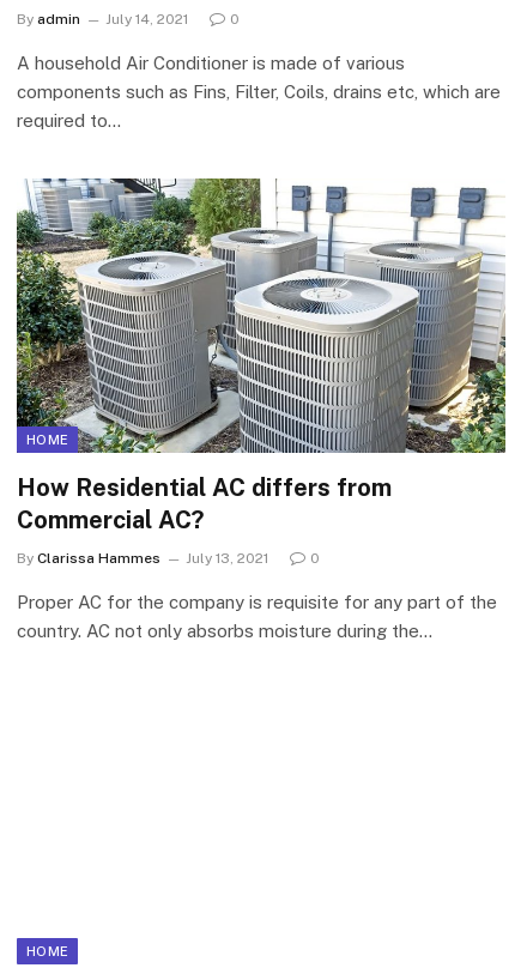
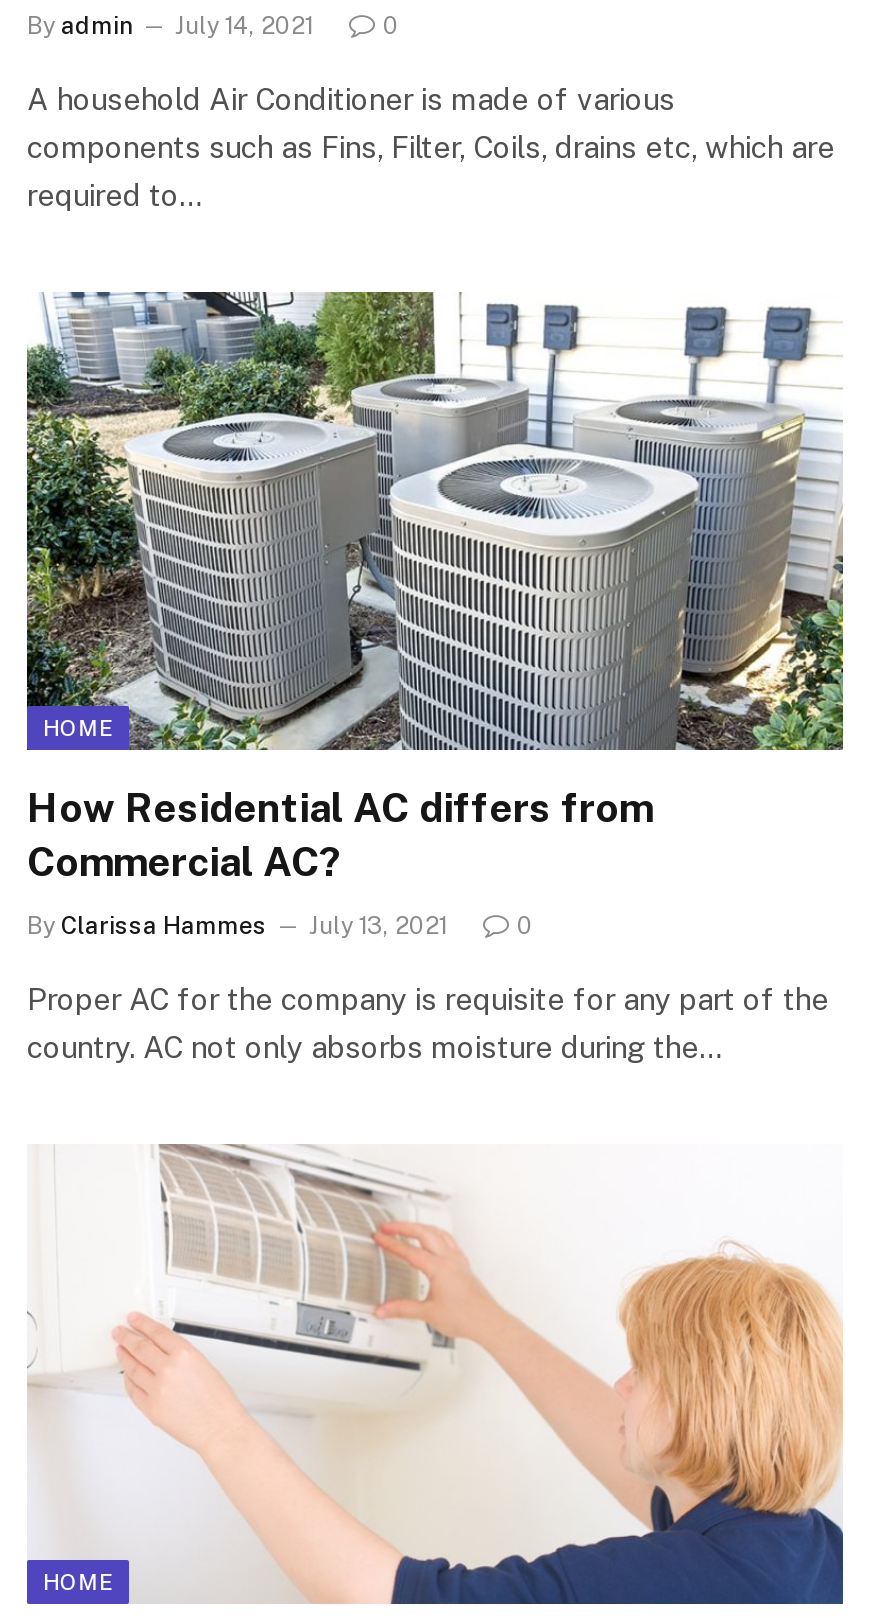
none -> [27,1142,845,1606] [image]

